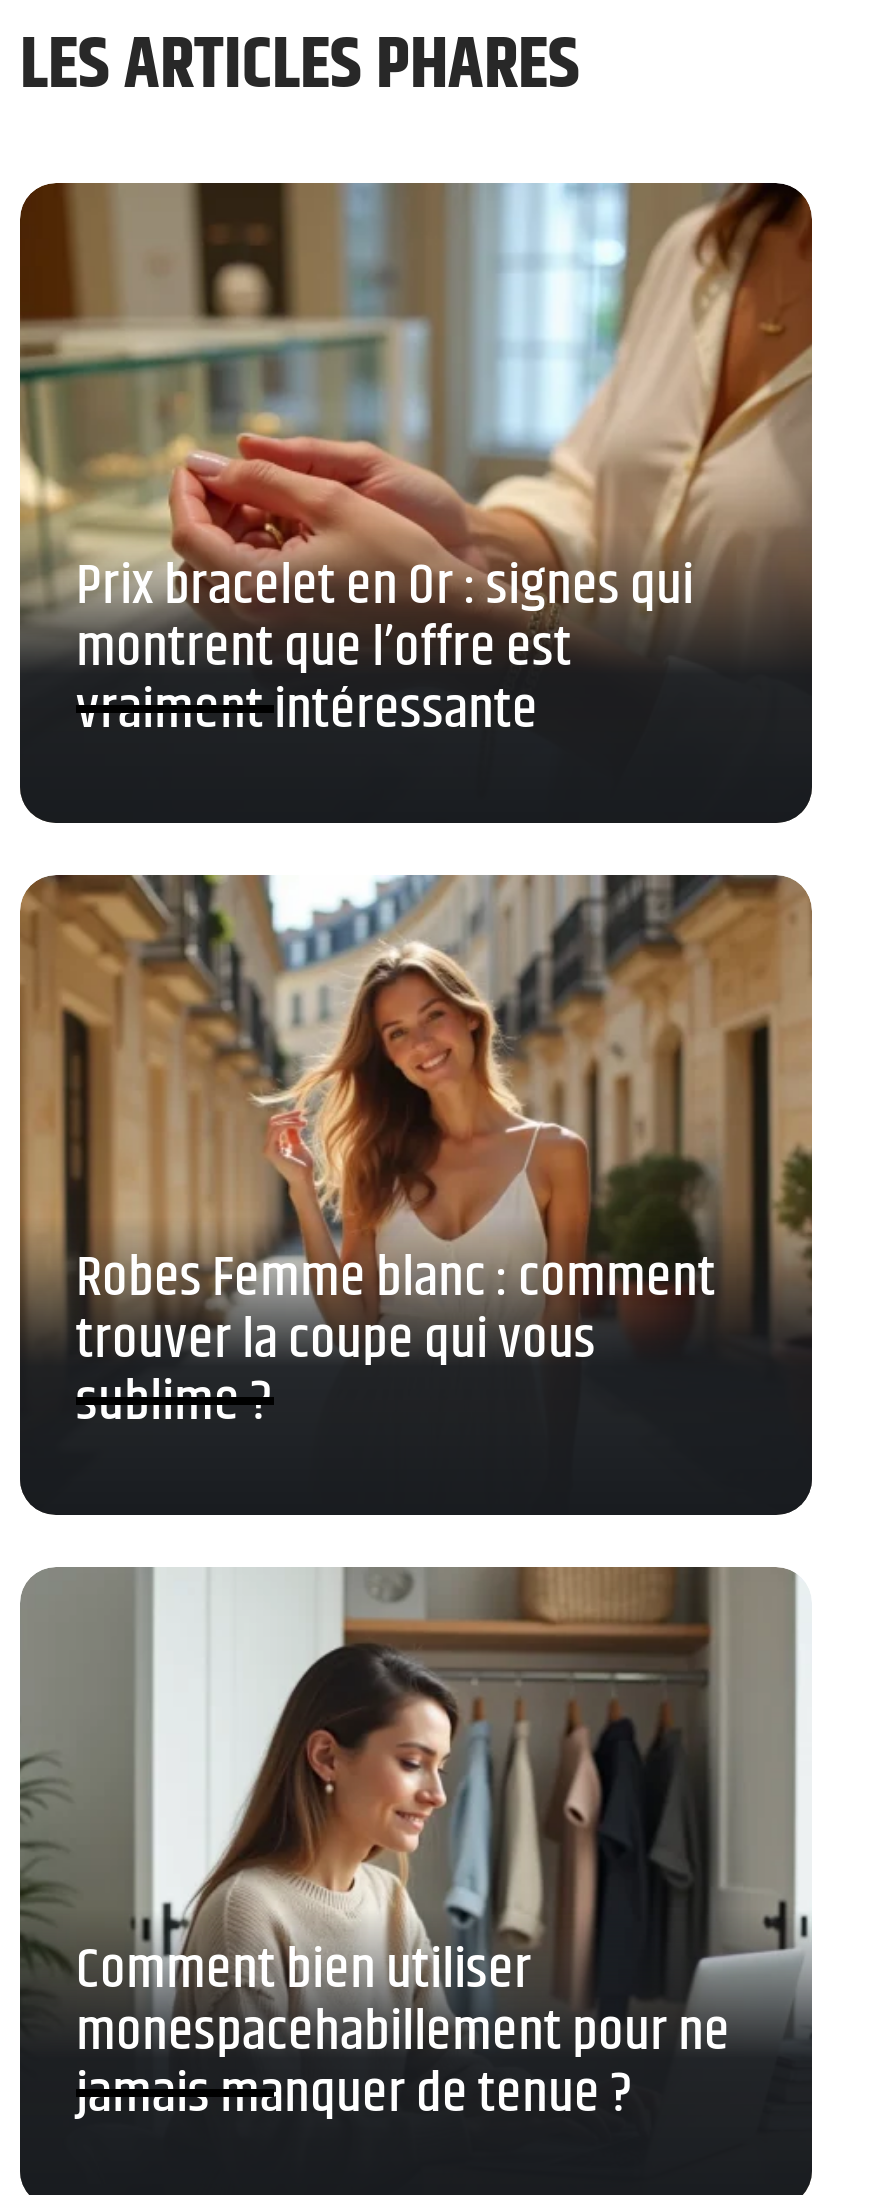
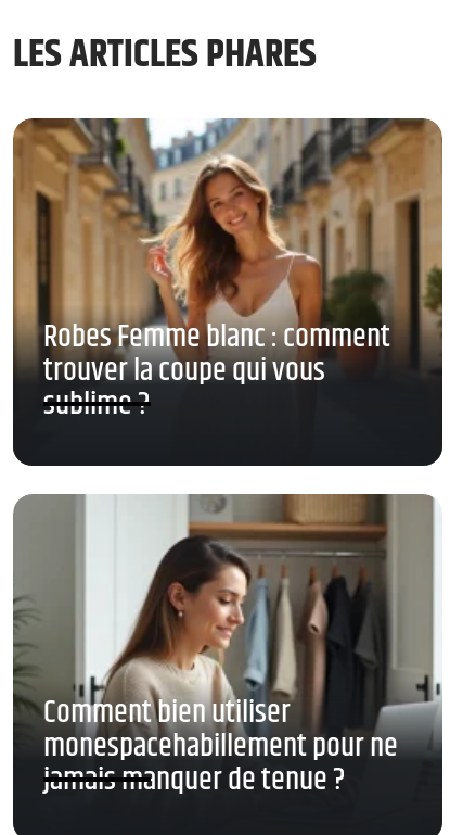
[18,181,812,755] [image] | Prix bracelet en Or : signes qui | montrent que l’offre est | vraiment intéressante -> none

